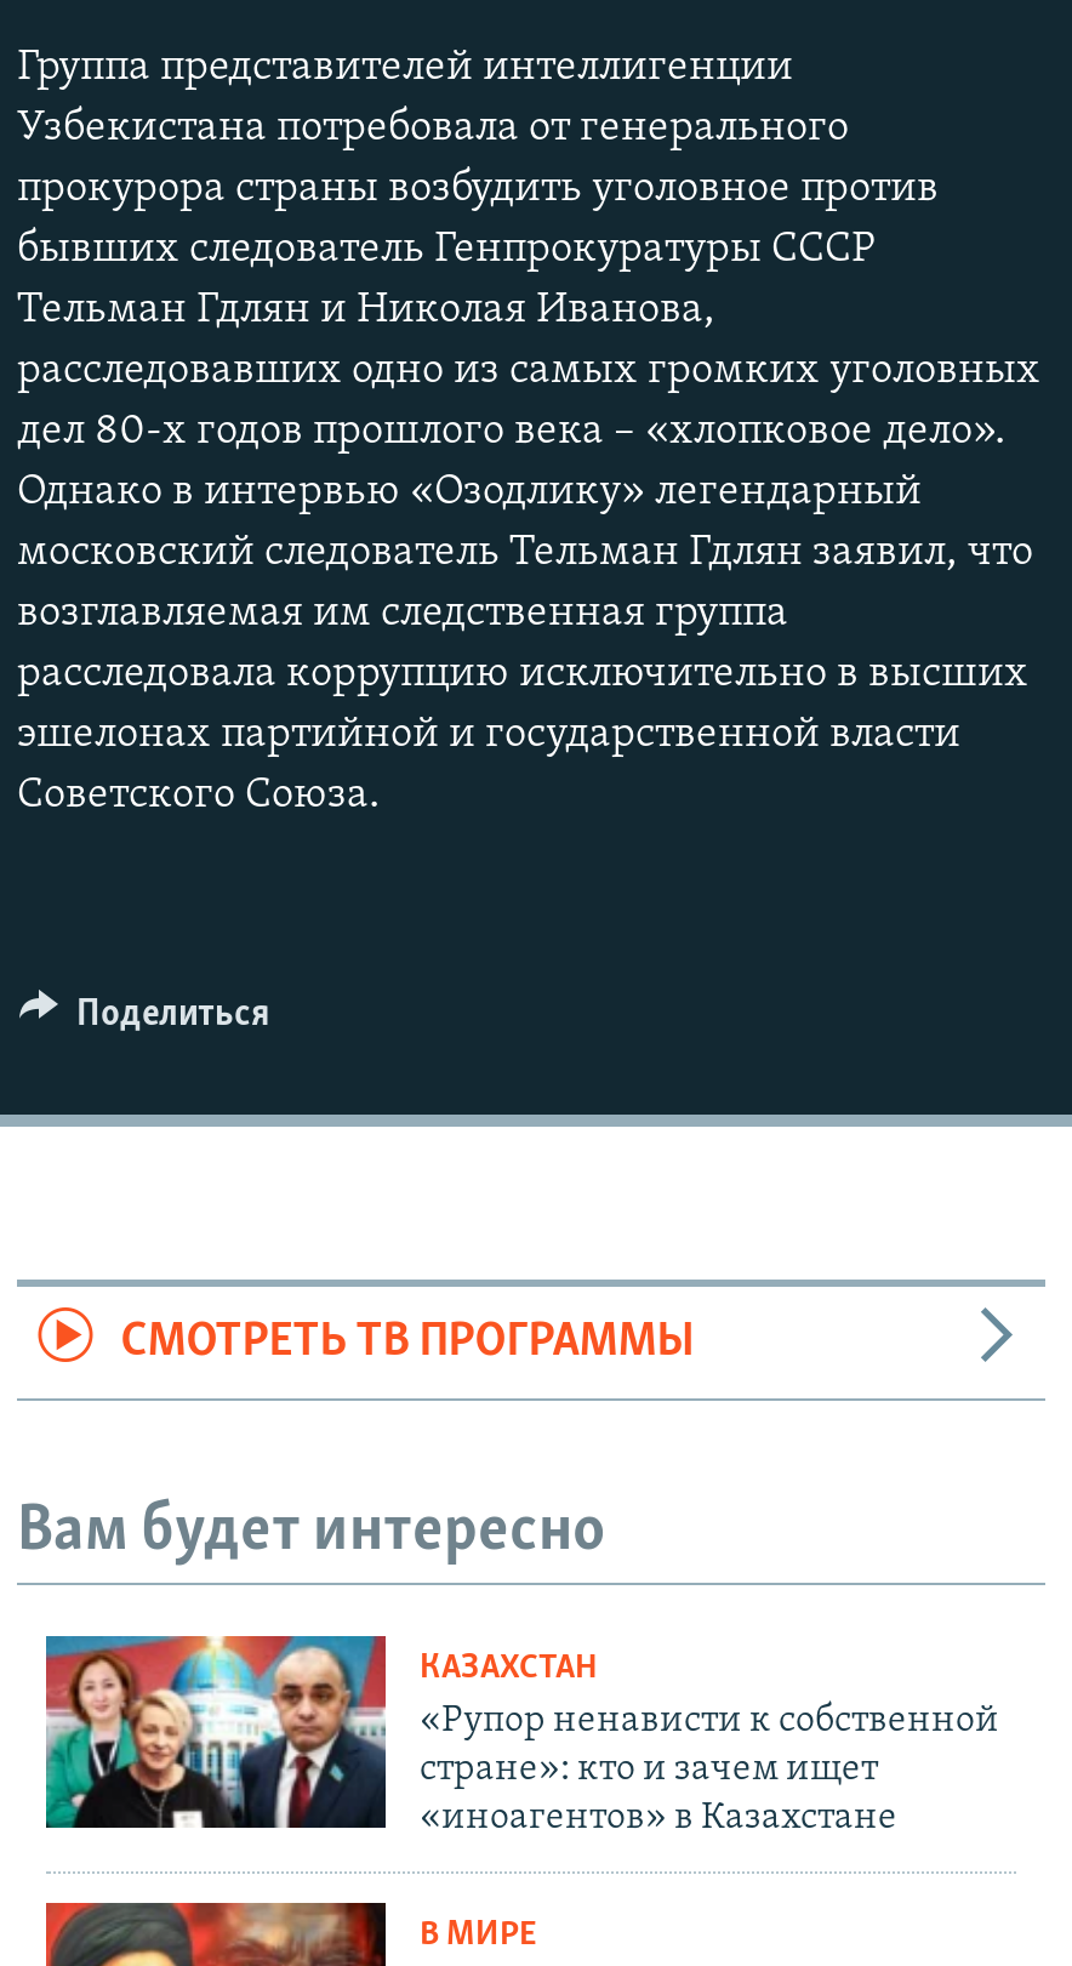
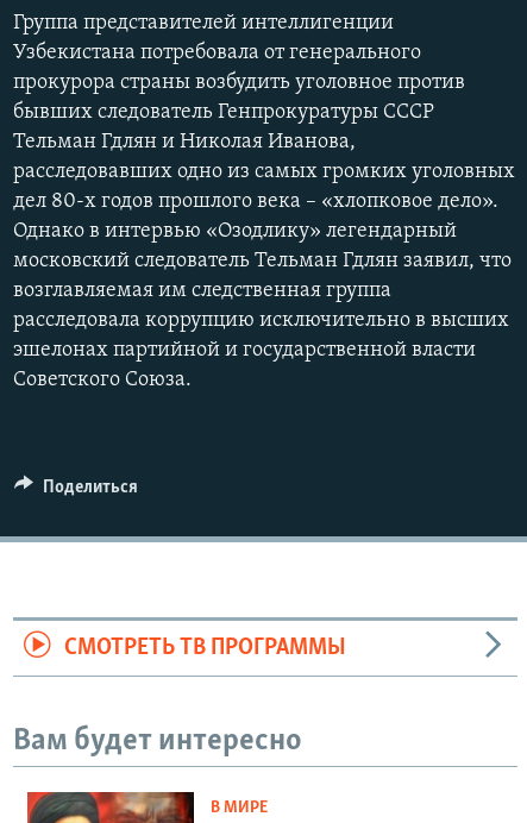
[44,1634,999,1838] [image] | КАЗАХСТАН | «Рупор ненависти к собственной | стране»: кто и зачем ищет | «иноагентов» в Казахстане -> none

